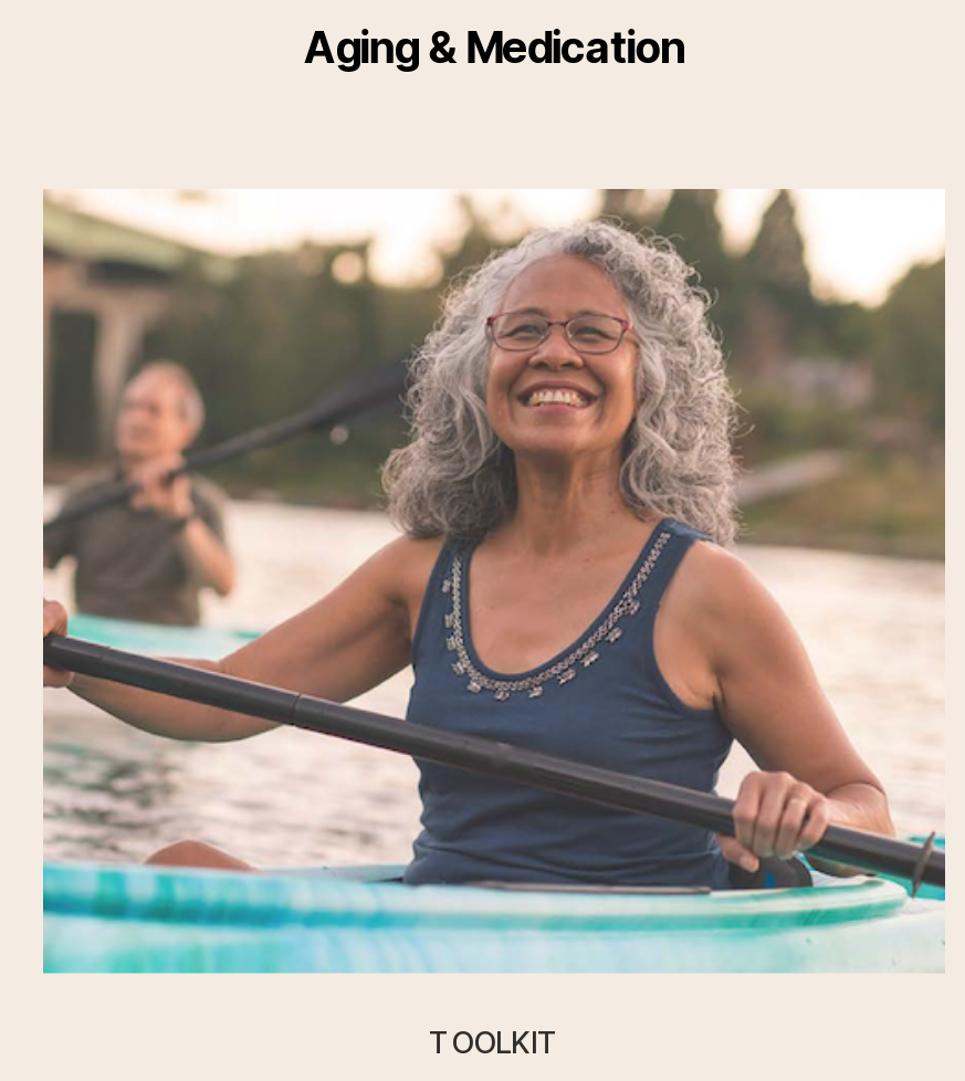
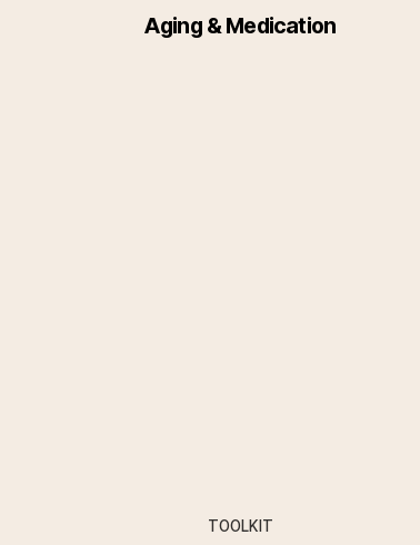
[41,187,947,976] [image] -> none

